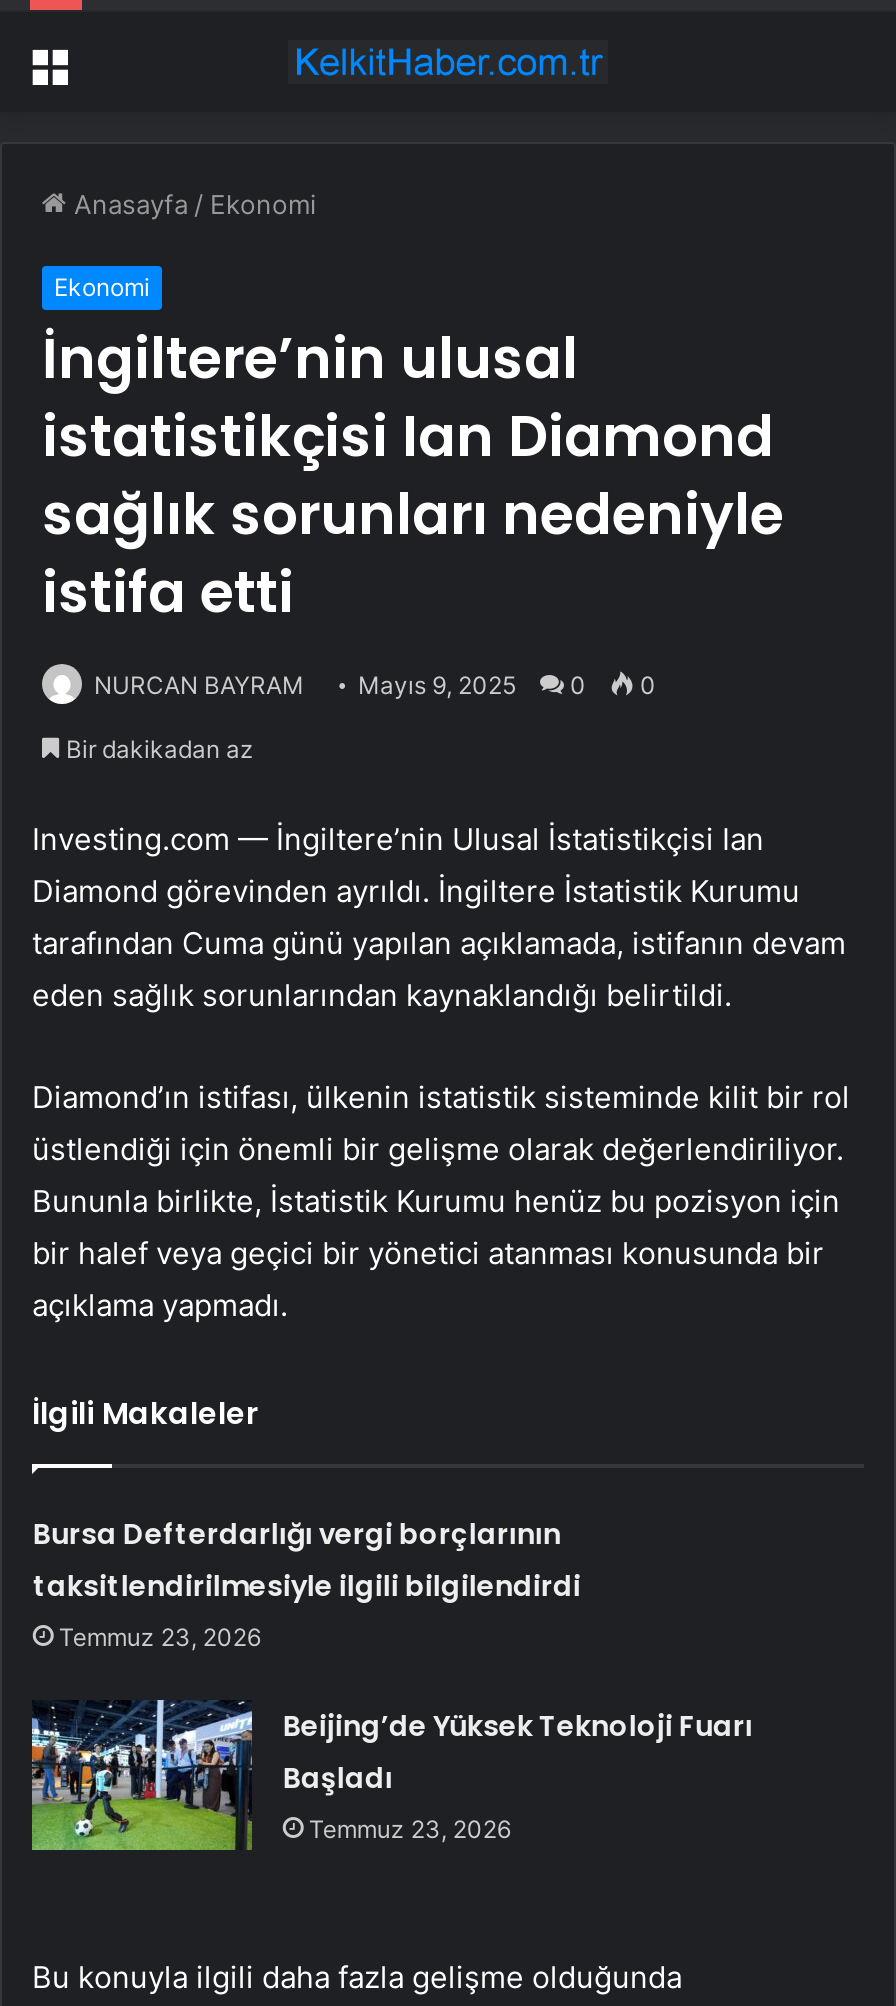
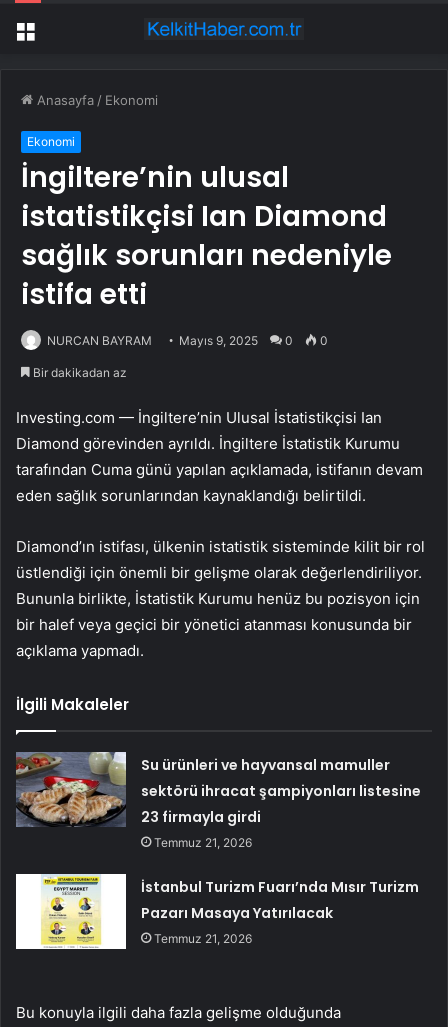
[33,1515,581,1653] Bursa Defterdarlığı vergi borçlarının | taksitlendirilmesiyle ilgili bilgilendirdi | Temmuz 23, 2026 -> [141,755,421,850] Su ürünleri ve hayvansal mamuller | sektörü ihracat şampiyonları listesine | 23 firmayla girdi | Temmuz 21, 2026
[30,1698,753,1852] [image] | Beijing’de Yüksek Teknoloji Fuarı | Başladı | Temmuz 23, 2026 -> [15,873,419,950] [image] | İstanbul Turizm Fuarı’nda Mısır Turizm | Pazarı Masaya Yatırılacak | Temmuz 21, 2026

